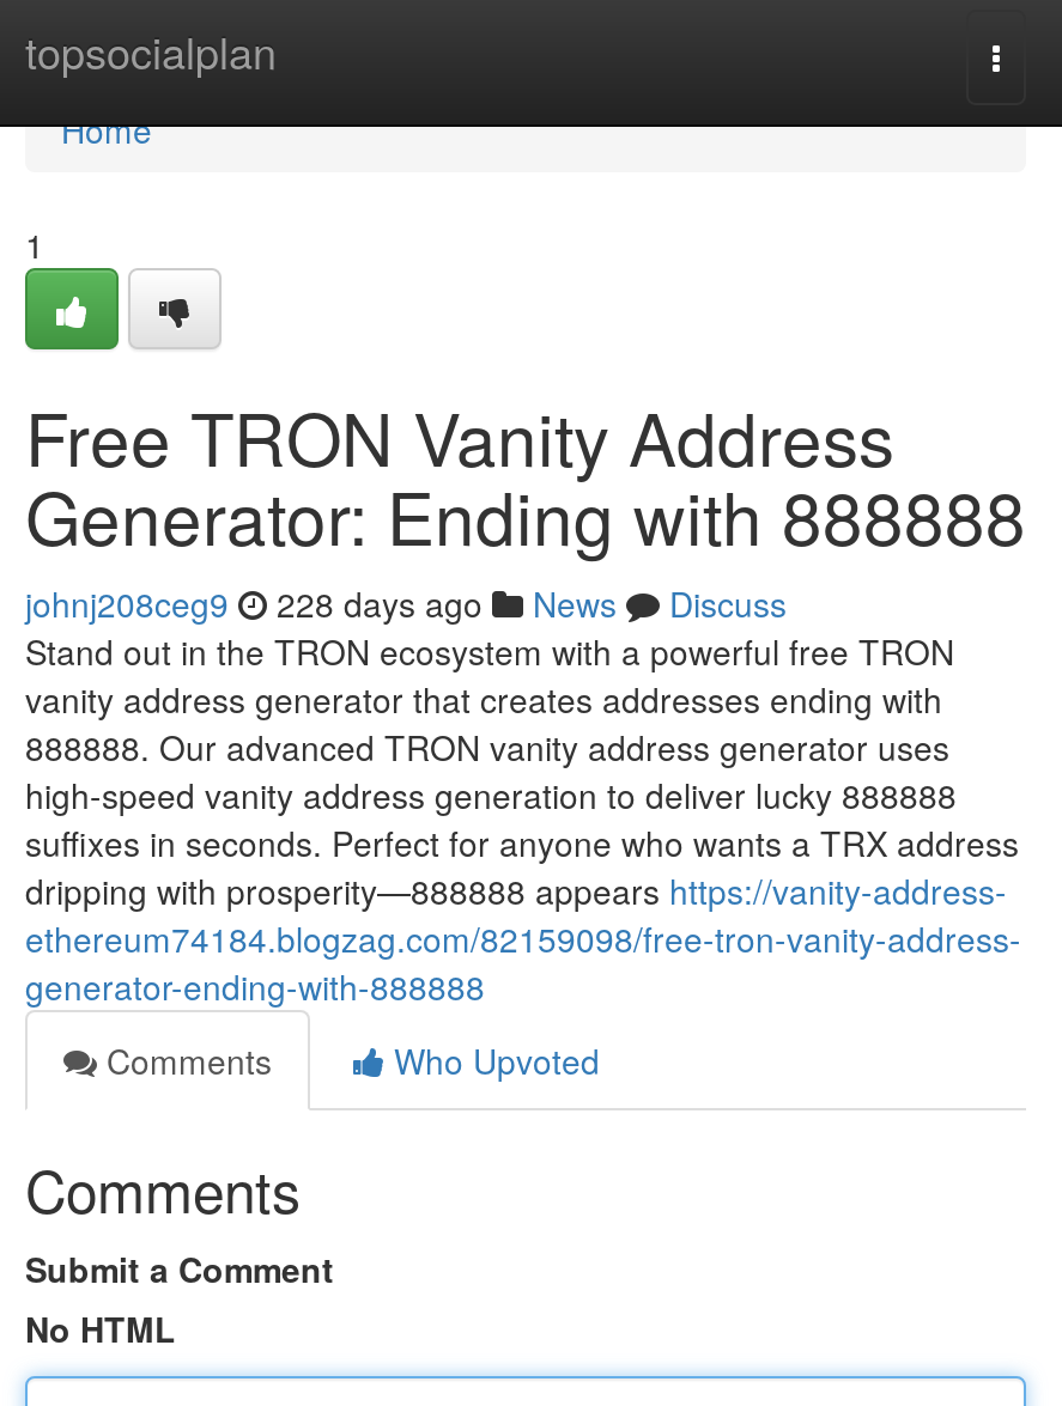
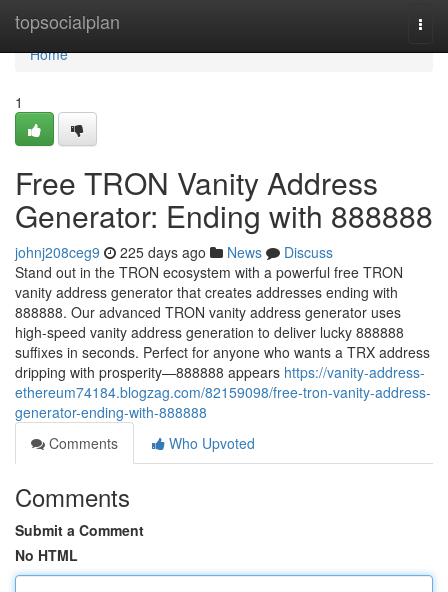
[25,579,787,627] johnj208ceg9 228 days ago News Discuss -> [15,242,333,262] johnj208ceg9 225 days ago News Discuss

